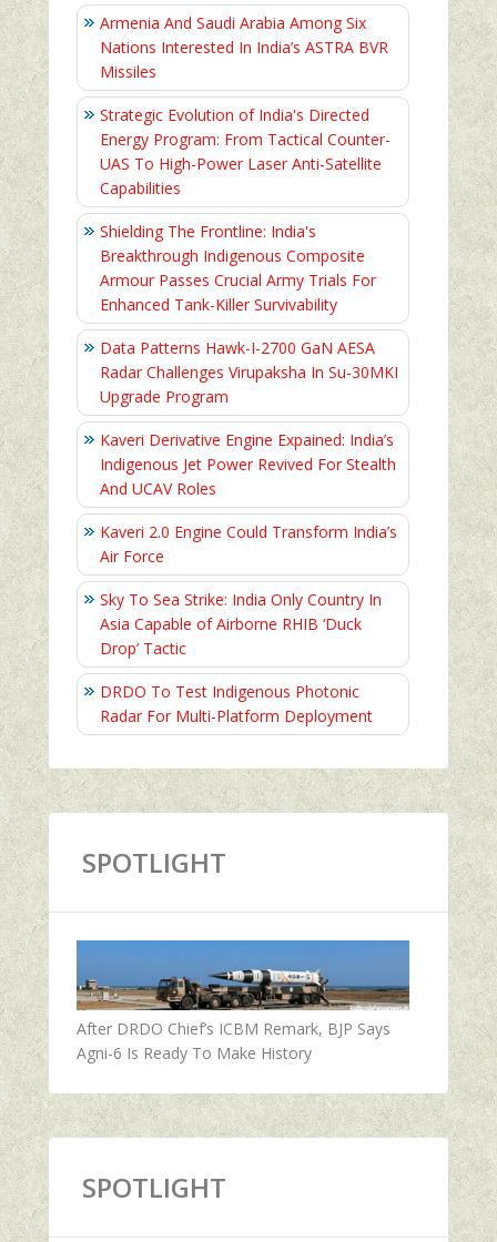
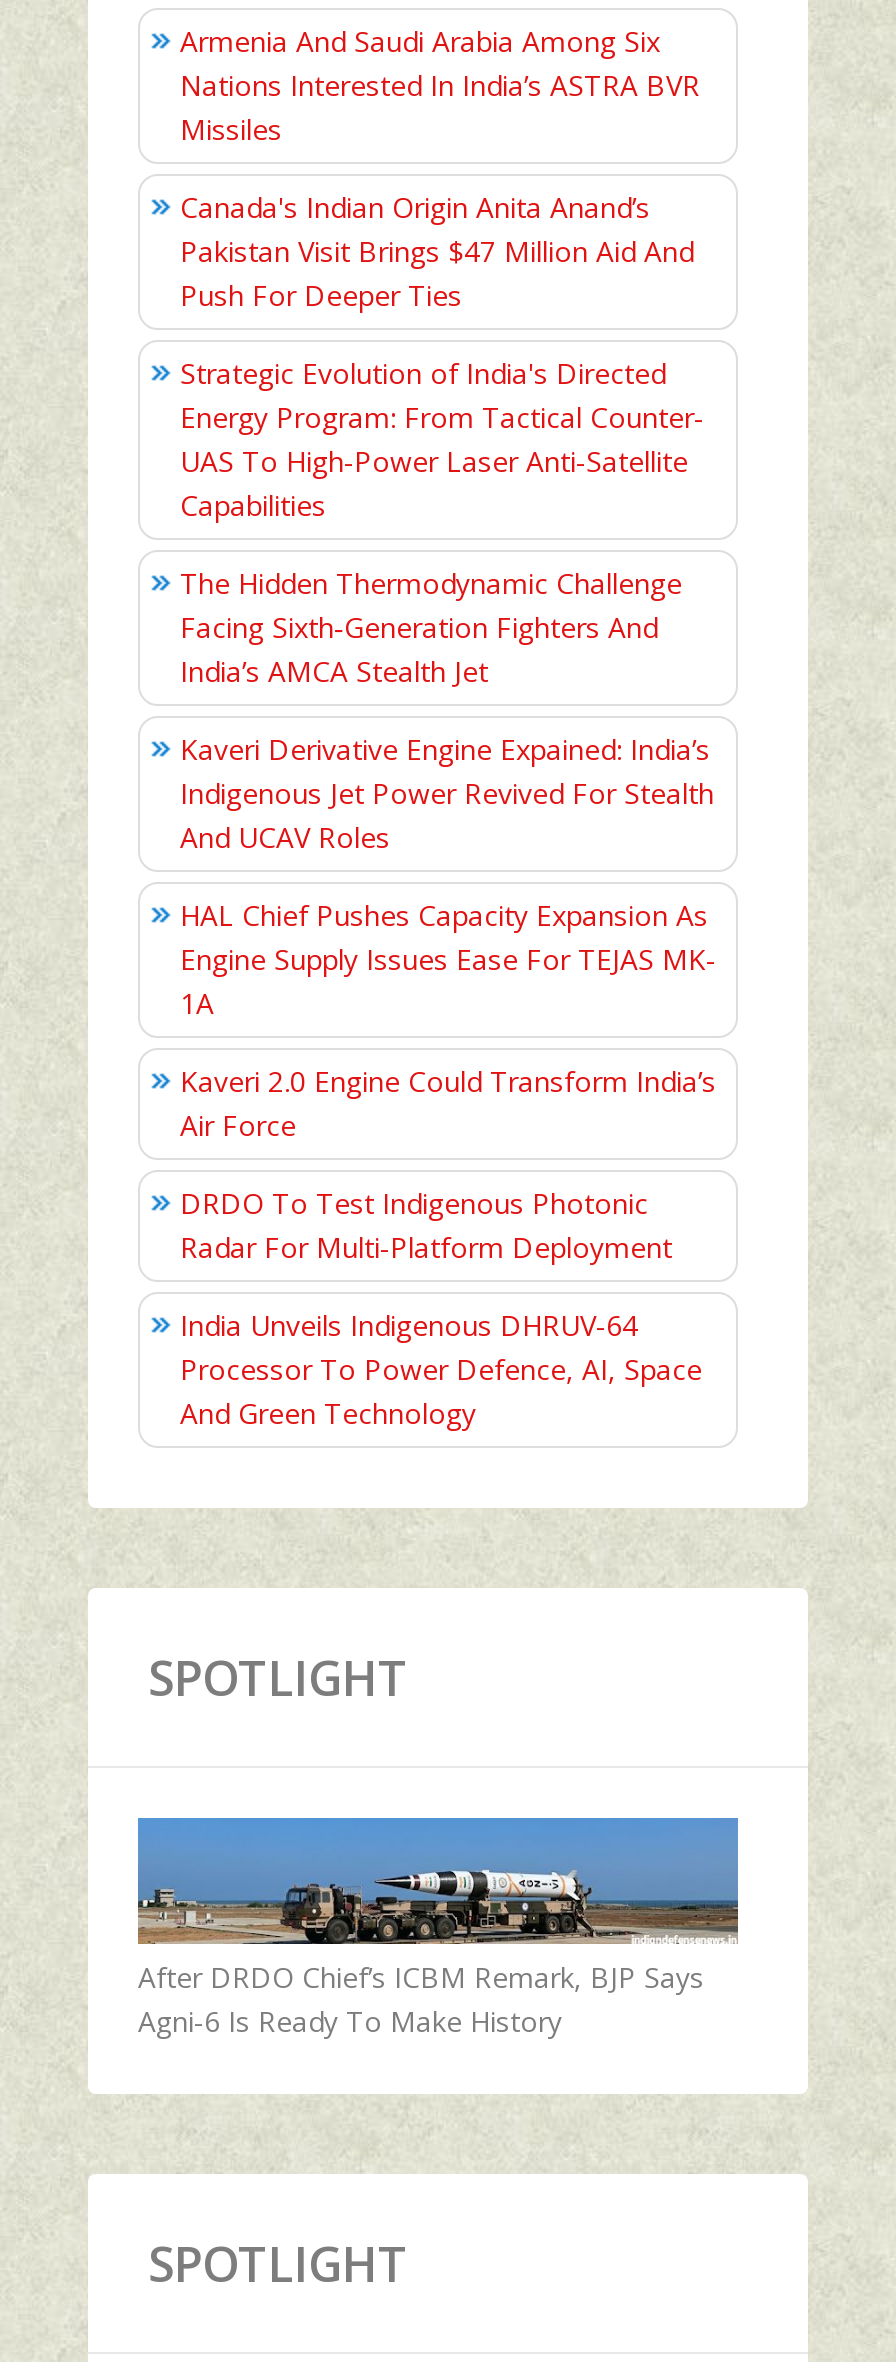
none -> [180,188,694,314] Canada's Indian Origin Anita Anand’s | Pakistan Visit Brings $47 Million Aid And | Push For Deeper Ties
moved [100,104,390,199] -> [180,354,704,524]: Strategic Evolution of India's Directed | Energy Program: From Tactical Counter- | UAS To High-Power Laser Anti-Satellite | Capabilities
[100,221,398,407] Shielding The Frontline: India's | Breakthrough Indigenous Composite | Armour Passes Crucial Army Trials For | Enhanced Tank-Killer Survivability | Data Patterns Hawk-I-2700 GaN AESA | Radar Challenges Virupaksha In Su-30MKI | Upgrade Program -> [180,564,682,690] The Hidden Thermodynamic Challenge | Facing Sixth‑Generation Fighters And | India’s AMCA Stealth Jet
moved [100,429,396,499] -> [180,730,714,856]: Kaveri Derivative Engine Expained: India’s | Indigenous Jet Power Revived For Stealth | And UCAV Roles
none -> [180,896,716,1022] HAL Chief Pushes Capacity Expansion As | Engine Supply Issues Ease For TEJAS MK- | 1A
[100,589,382,659] Sky To Sea Strike: India Only Country In | Asia Capable of Airborne RHIB ‘Duck | Drop’ Tactic -> none
moved [100,681,373,727] -> [180,1184,672,1266]: DRDO To Test Indigenous Photonic | Radar For Multi-Platform Deployment
none -> [180,1306,702,1432] India Unveils Indigenous DHRUV-64 | Processor To Power Defence, AI, Space | And Green Technology

